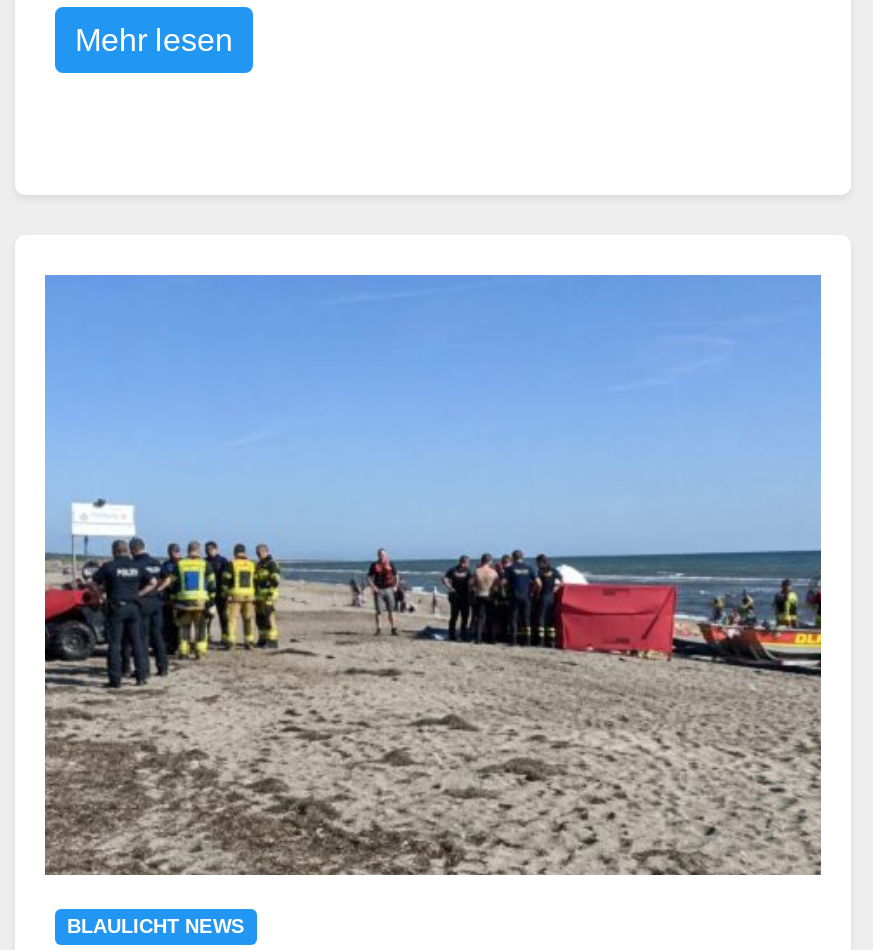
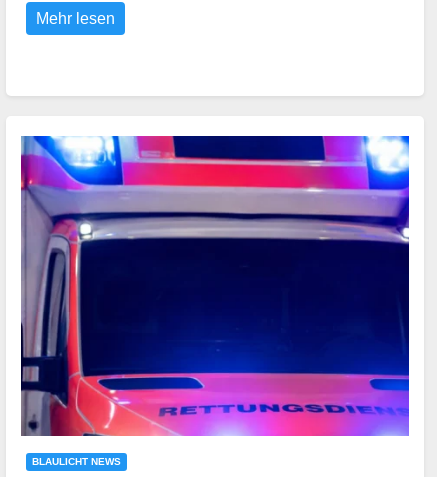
[43,273,823,877] [image] -> [20,135,410,437] [image]

